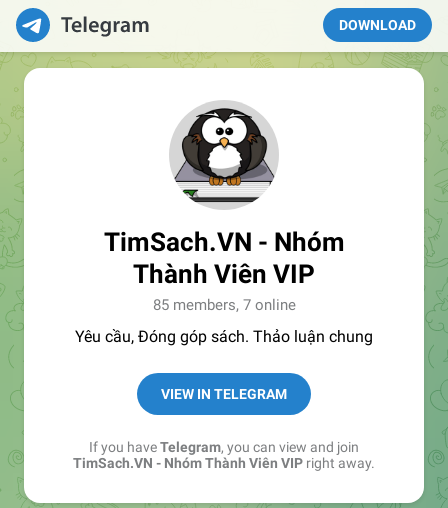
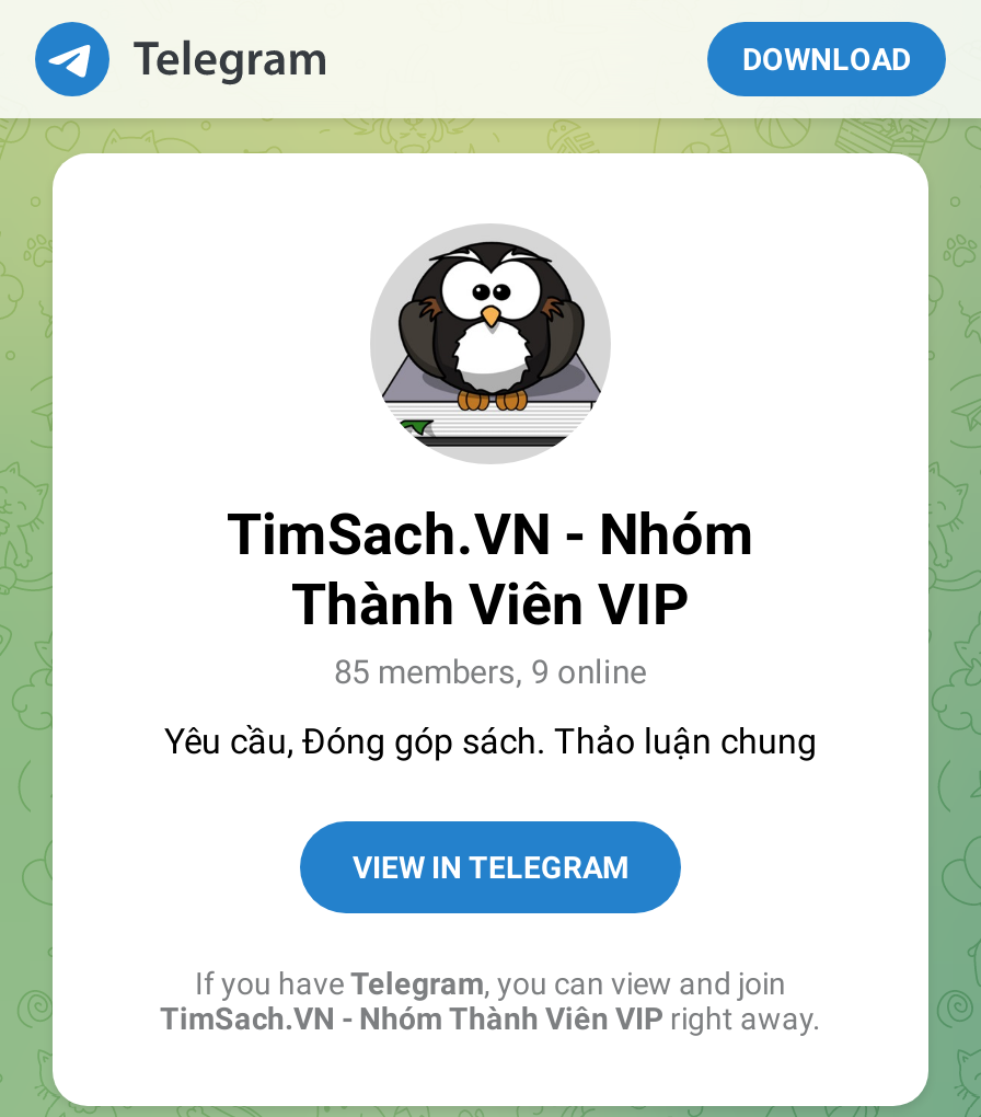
[152,296,295,314] 85 members, 7 online -> [334,653,647,692] 85 members, 9 online

